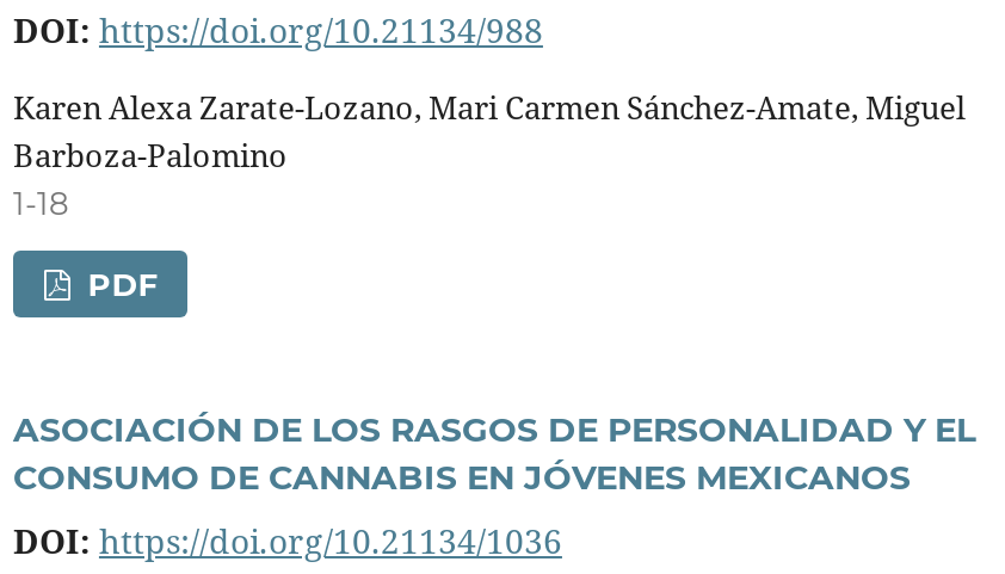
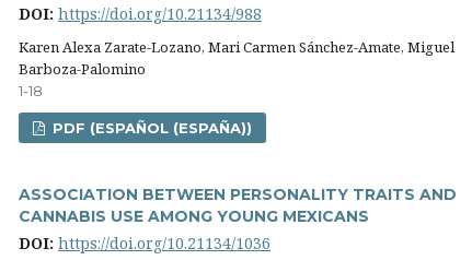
[78,265,157,303] PDF -> [48,119,252,137] PDF (ESPAÑOL (ESPAÑA))
[13,408,975,499] ASOCIACIÓN DE LOS RASGOS DE PERSONALIDAD Y EL | CONSUMO DE CANNABIS EN JÓVENES MEXICANOS -> [19,185,457,226] ASSOCIATION BETWEEN PERSONALITY TRAITS AND | CANNABIS USE AMONG YOUNG MEXICANS

